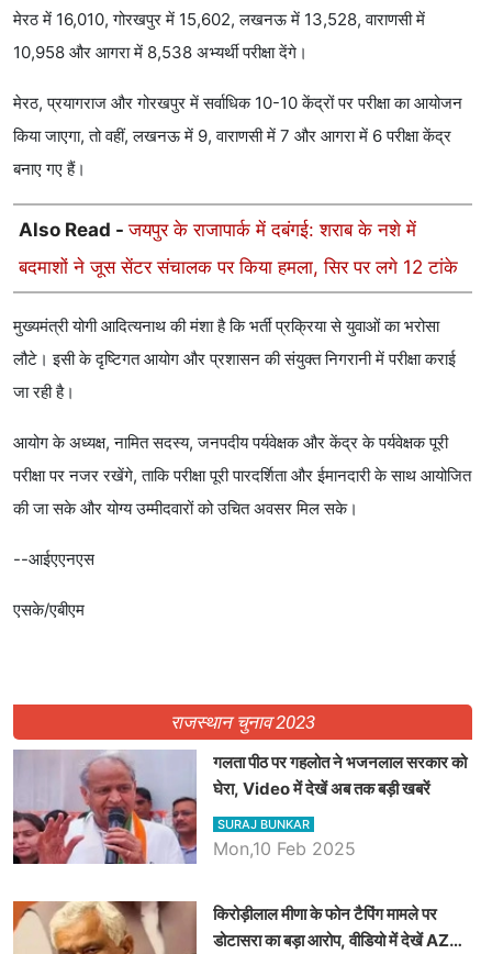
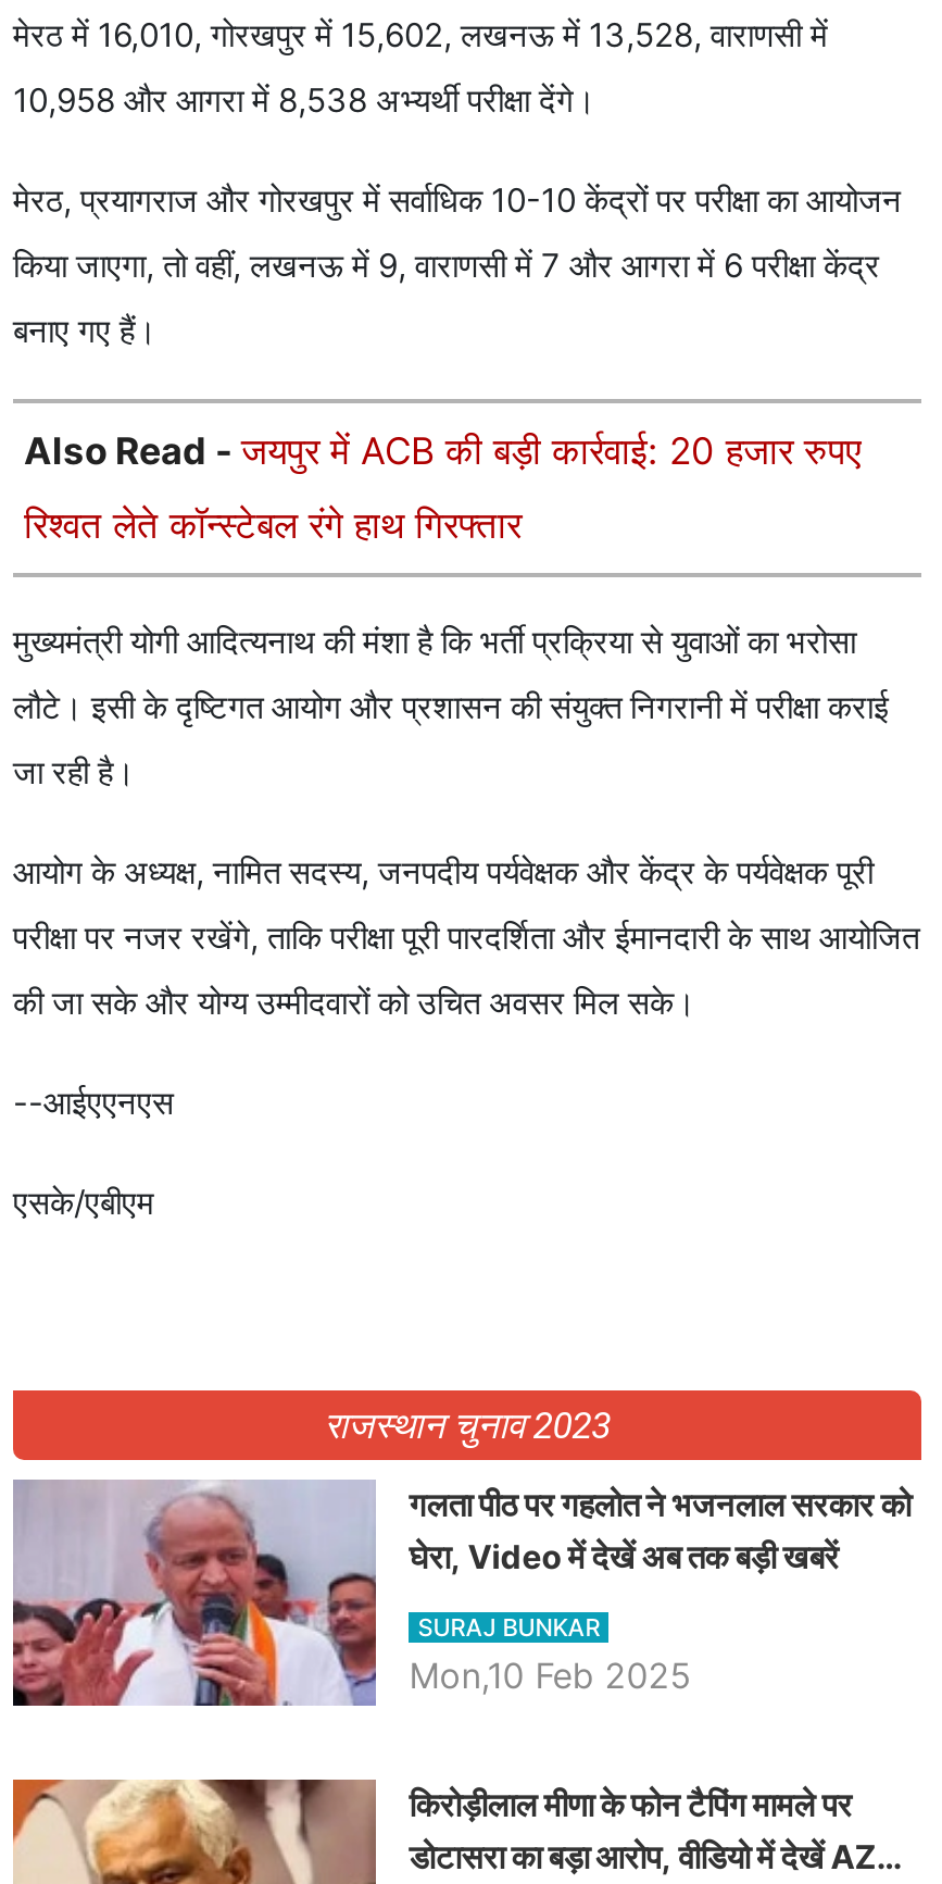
[19,219,416,241] Also Read - जयपुर के राजापार्क में दबंगई: शराब के नशे में -> [24,429,861,473] Also Read - जयपुर में ACB की बड़ी कार्रवाई: 20 हजार रुपए
[19,256,458,278] बदमाशों ने जूस सेंटर संचालक पर किया हमला, सिर पर लगे 12 टांके -> [24,503,522,547] रिश्वत लेते कॉन्स्टेबल रंगे हाथ गिरफ्तार

